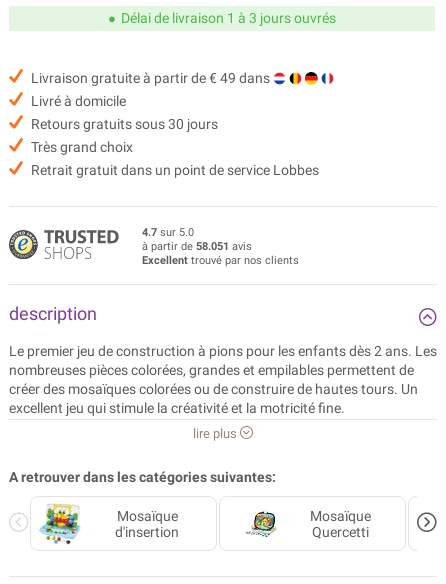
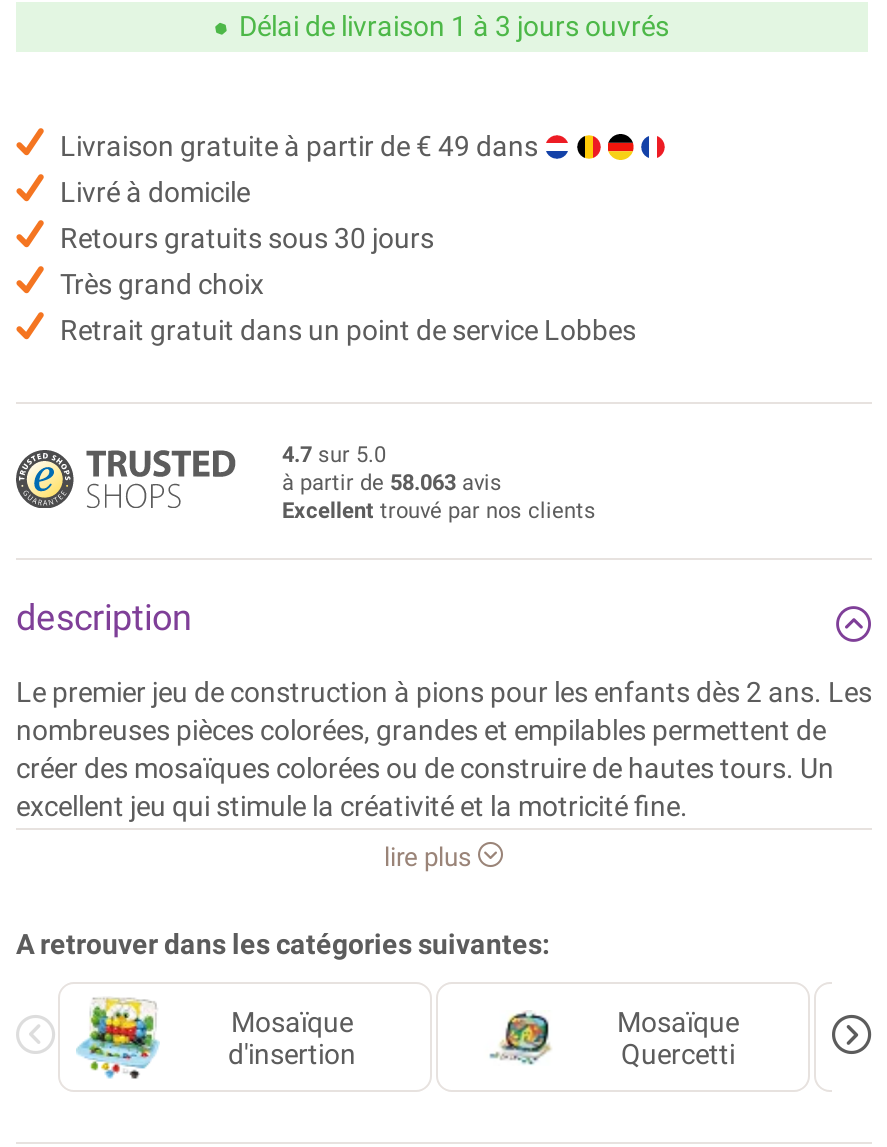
[142,240,252,253] à partir de 58.051 avis -> [282,470,502,496] à partir de 58.063 avis

